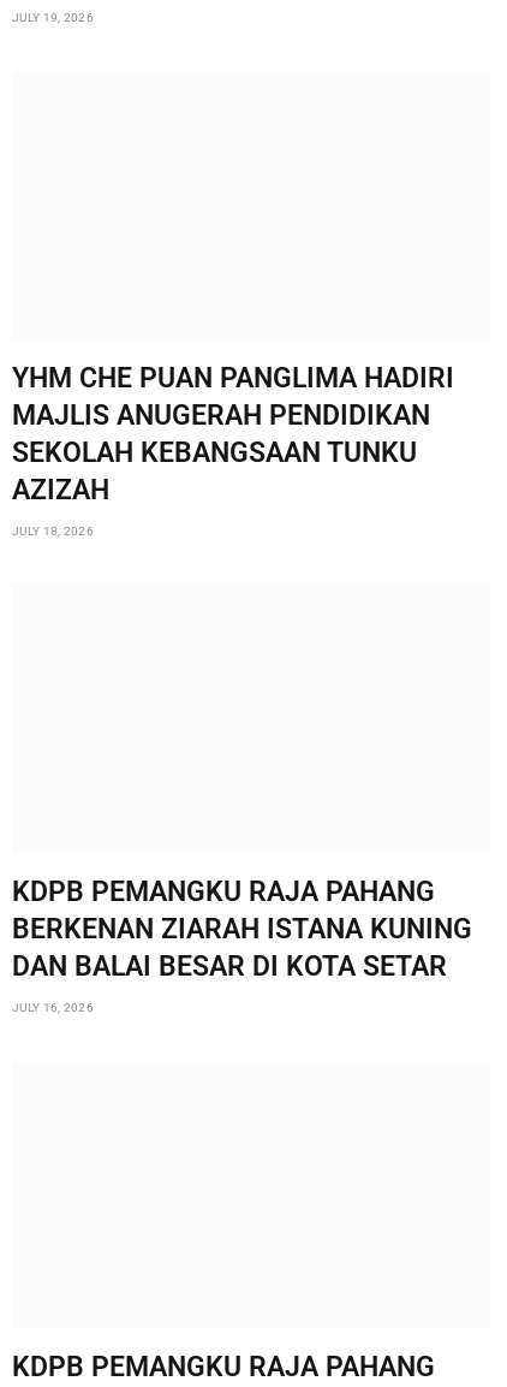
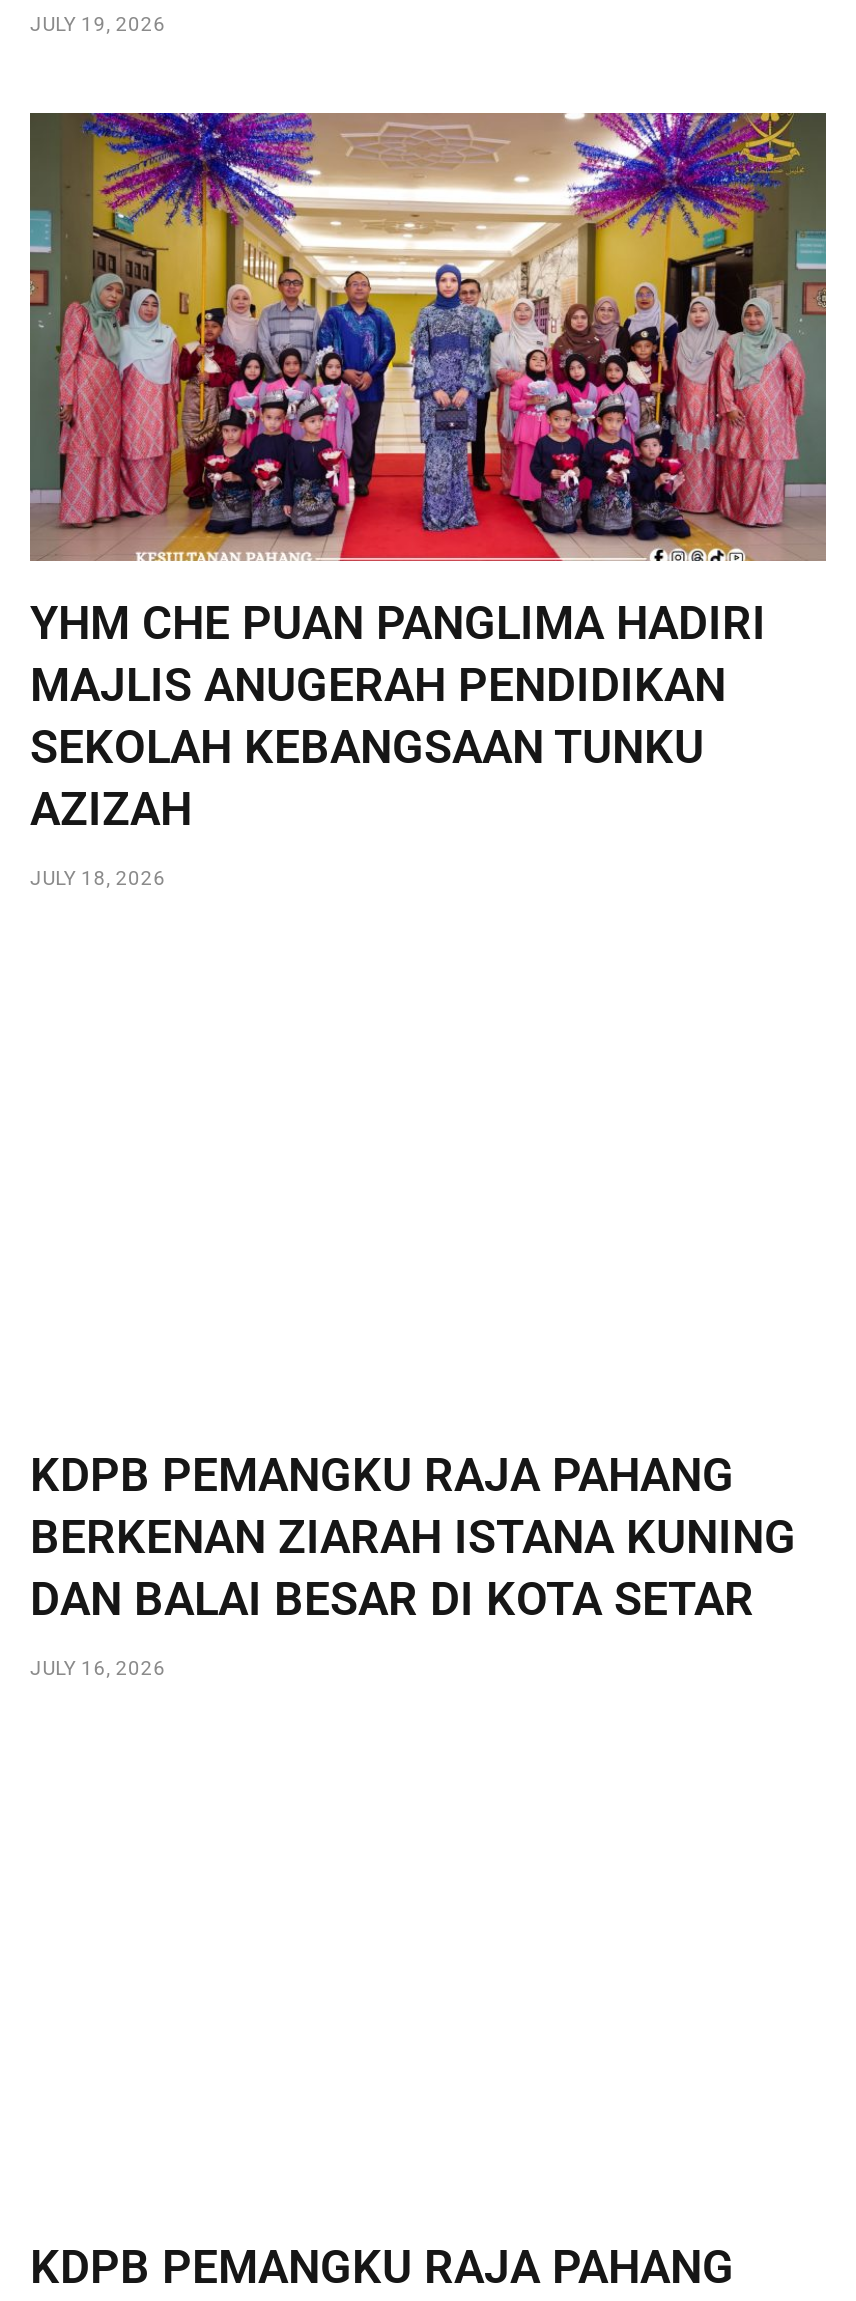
none -> [28,111,828,563] [image]

